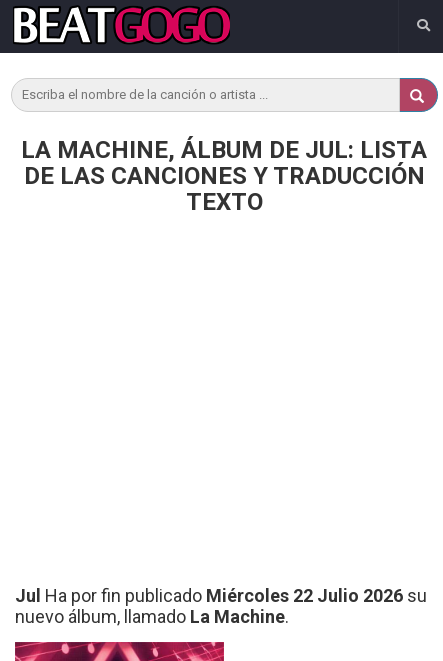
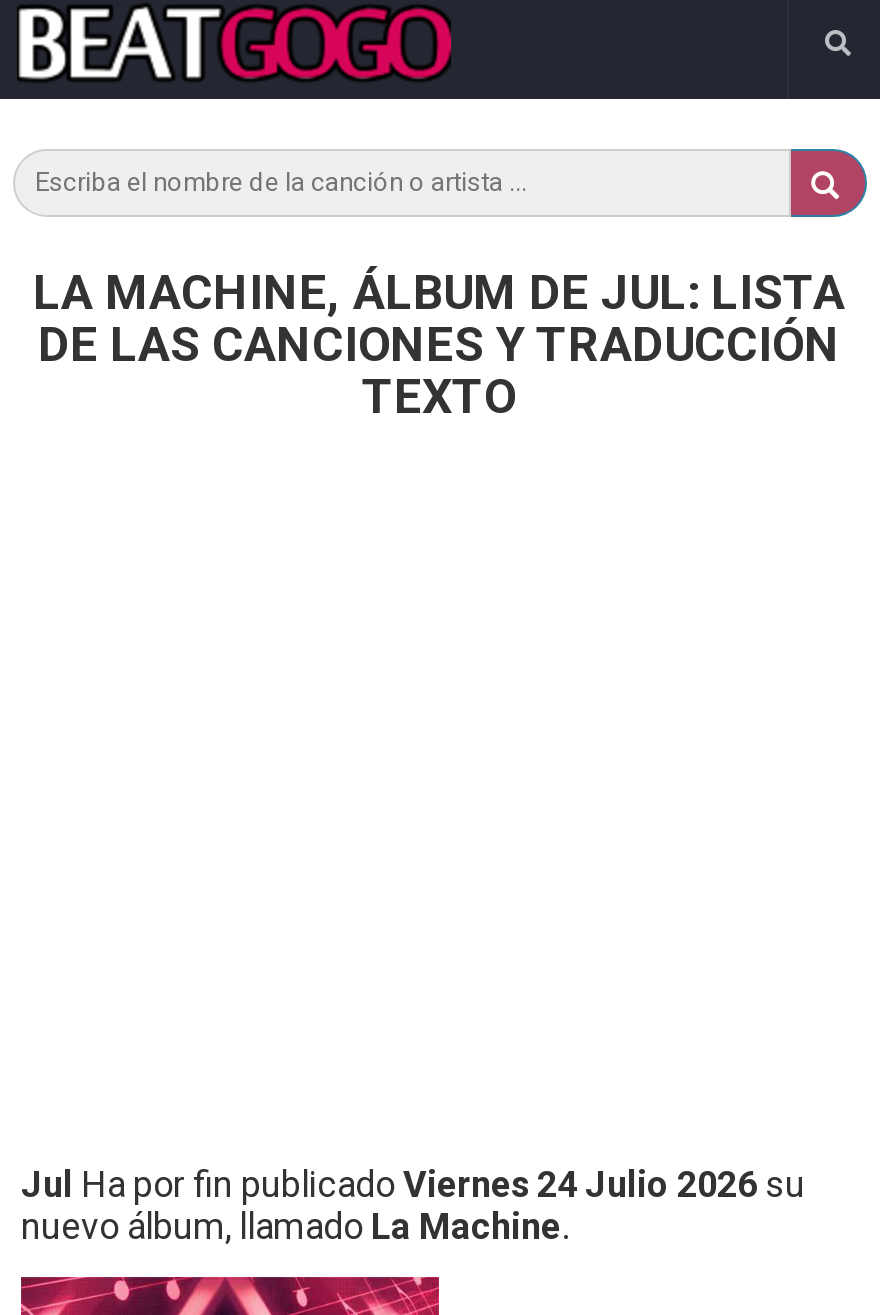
[15,585,427,606] Jul Ha por fin publicado Miércoles 22 Julio 2026 su -> [21,1163,805,1205] Jul Ha por fin publicado Viernes 24 Julio 2026 su

